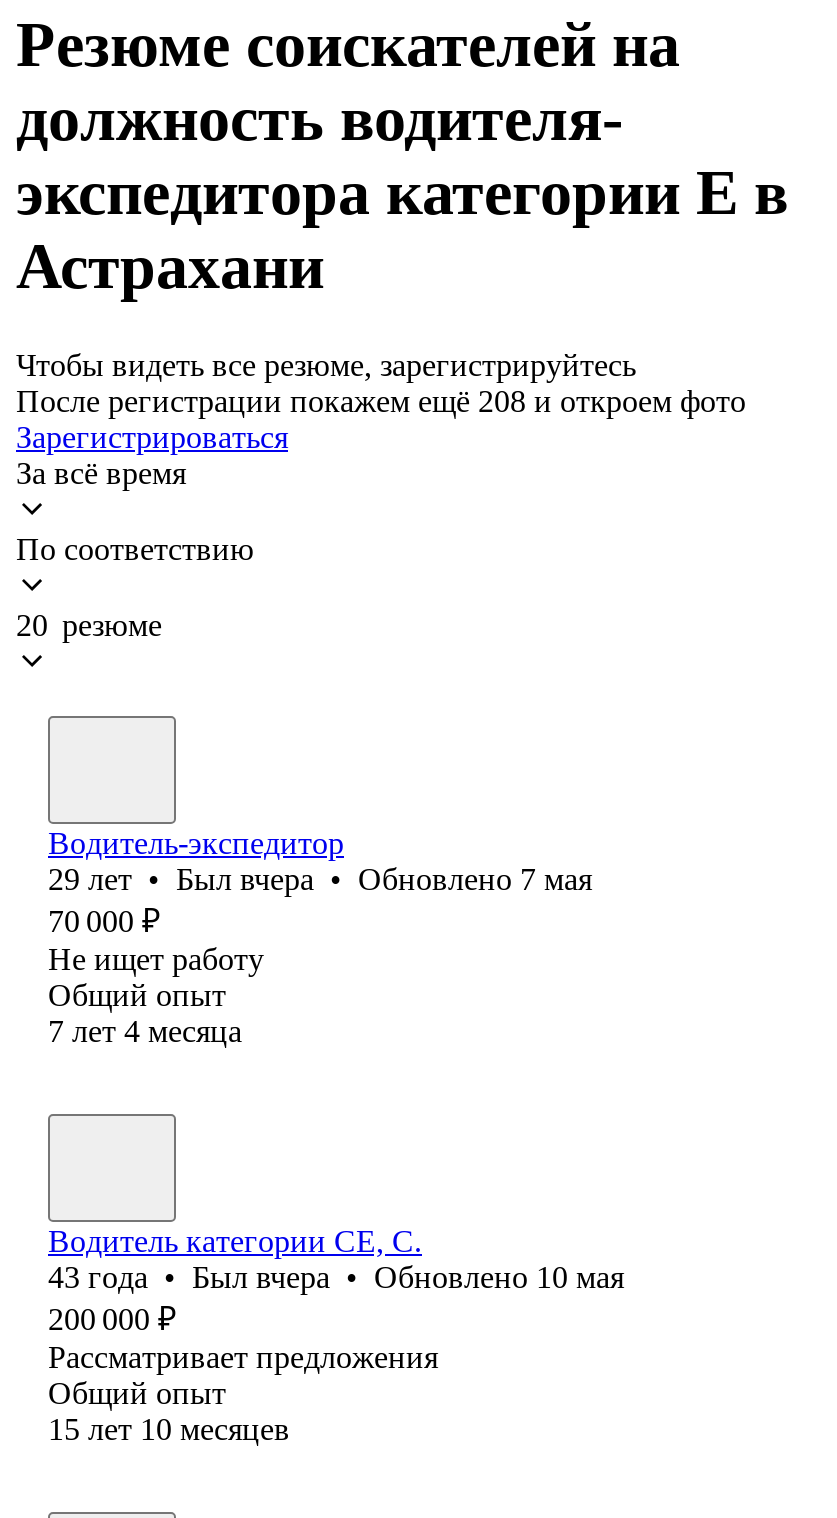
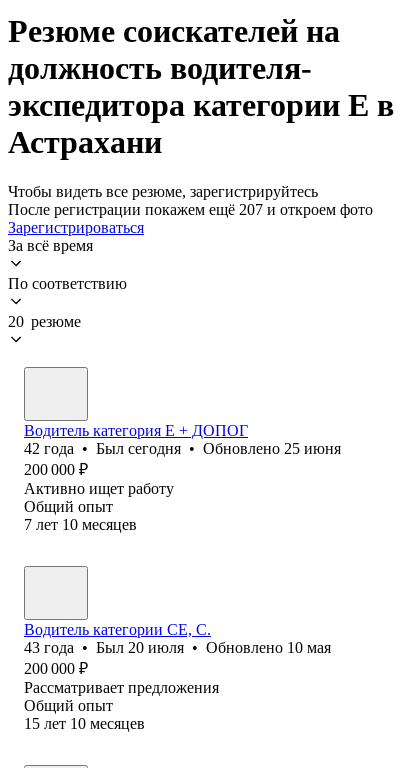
[16,384,746,418] После регистрации покажем ещё 208 и откроем фото -> [8,201,373,218] После регистрации покажем ещё 207 и откроем фото
[48,826,592,976] Водитель-экспедитор | 29 лет • Был вчера • Обновлено 7 мая | 70 000 ₽ | Не ищет работу -> [24,422,341,497] Водитель категория Е + ДОПОГ | 42 года • Был сегодня • Обновлено 25 июня | 200 000 ₽ | Активно ищет работу
[48,1014,242,1048] 7 лет 4 месяца -> [24,516,137,533] 7 лет 10 месяцев
[48,1260,624,1294] 43 года • Был вчера • Обновлено 10 мая -> [24,639,331,656] 43 года • Был 20 июля • Обновлено 10 мая

